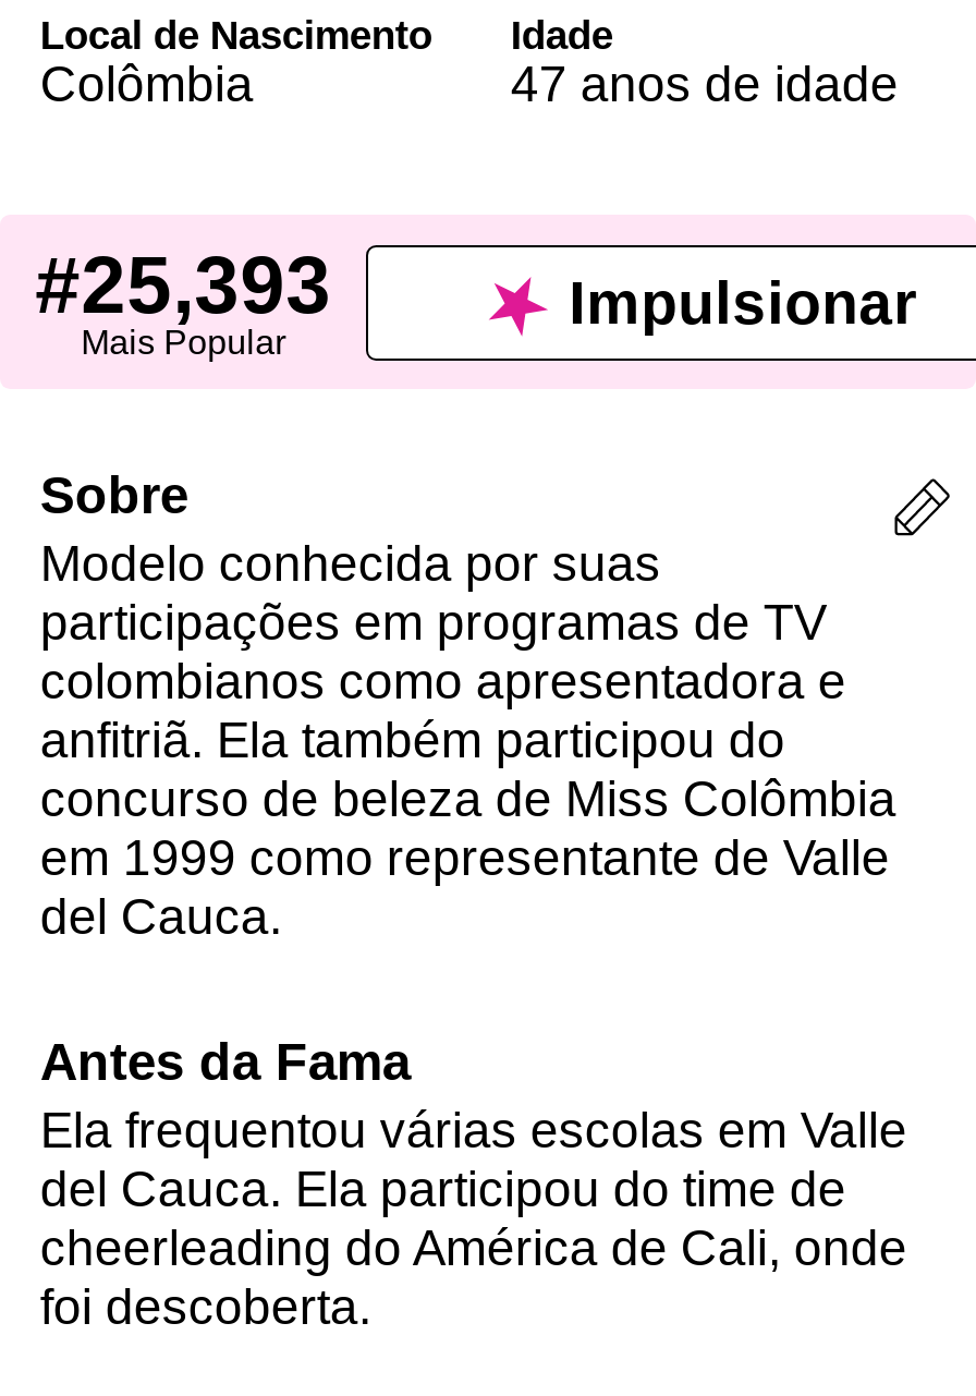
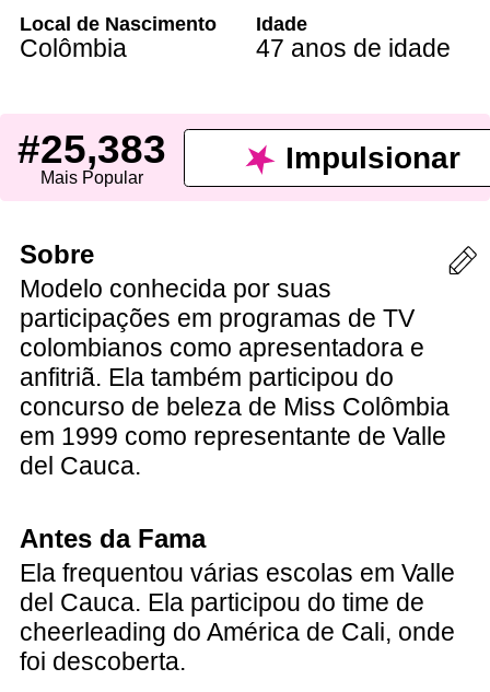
[35,240,331,329] #25,393 -> [18,126,166,171] #25,383

